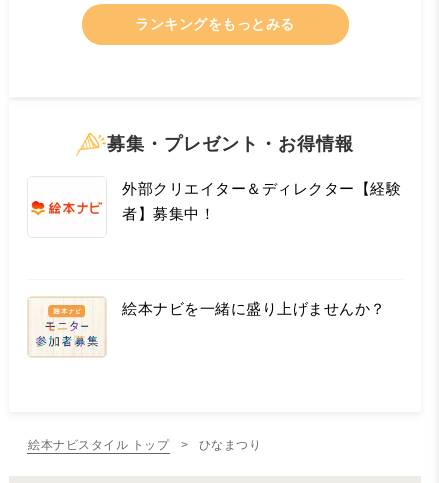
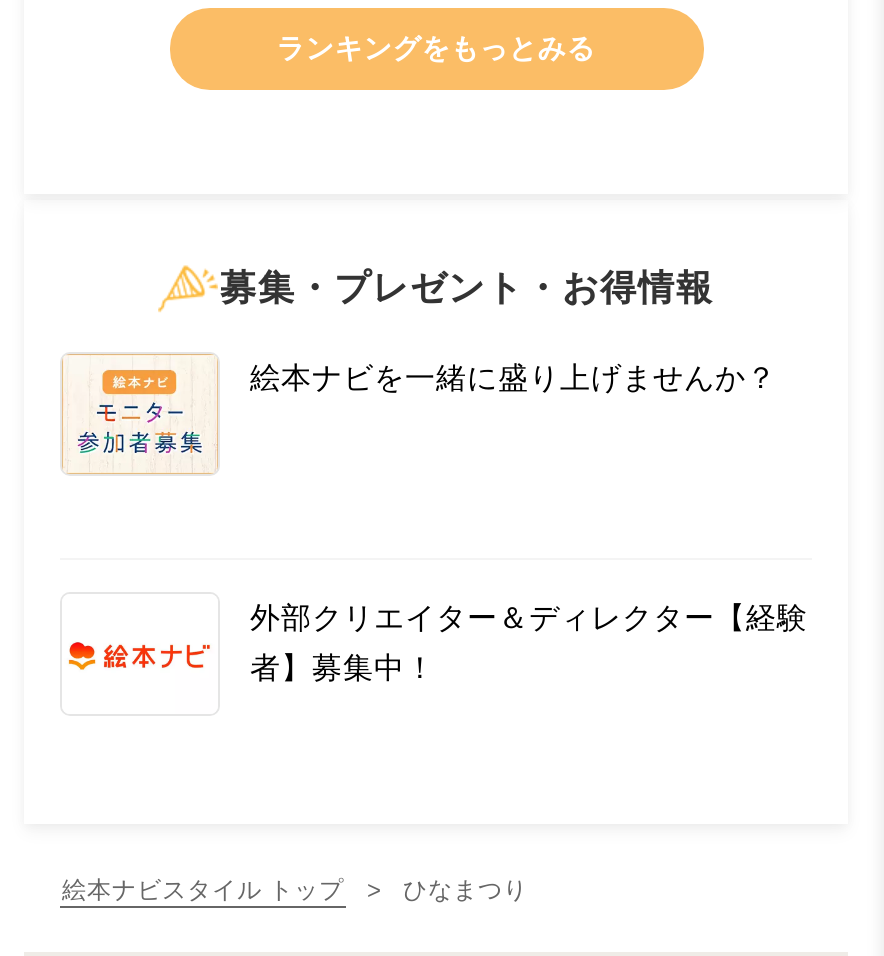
moved [122,180,401,222] -> [250,600,808,684]: 外部クリエイター＆ディレクター【経験 | 者】募集中！
moved [27,296,385,357] -> [60,352,777,476]: [image] | 絵本ナビを一緒に盛り上げませんか？

